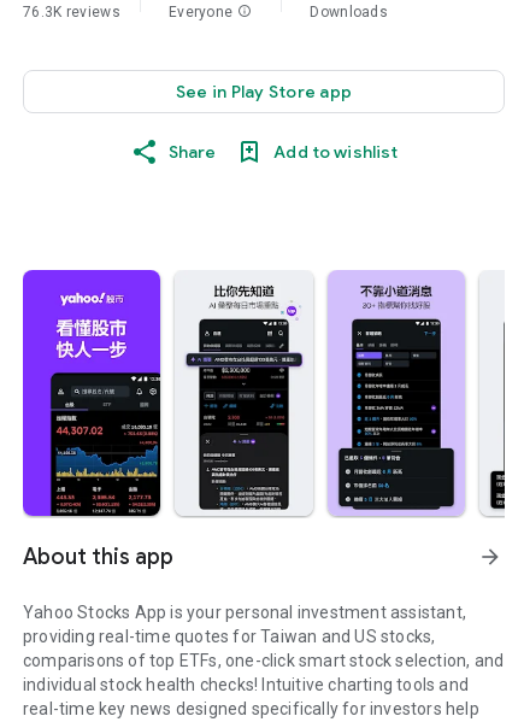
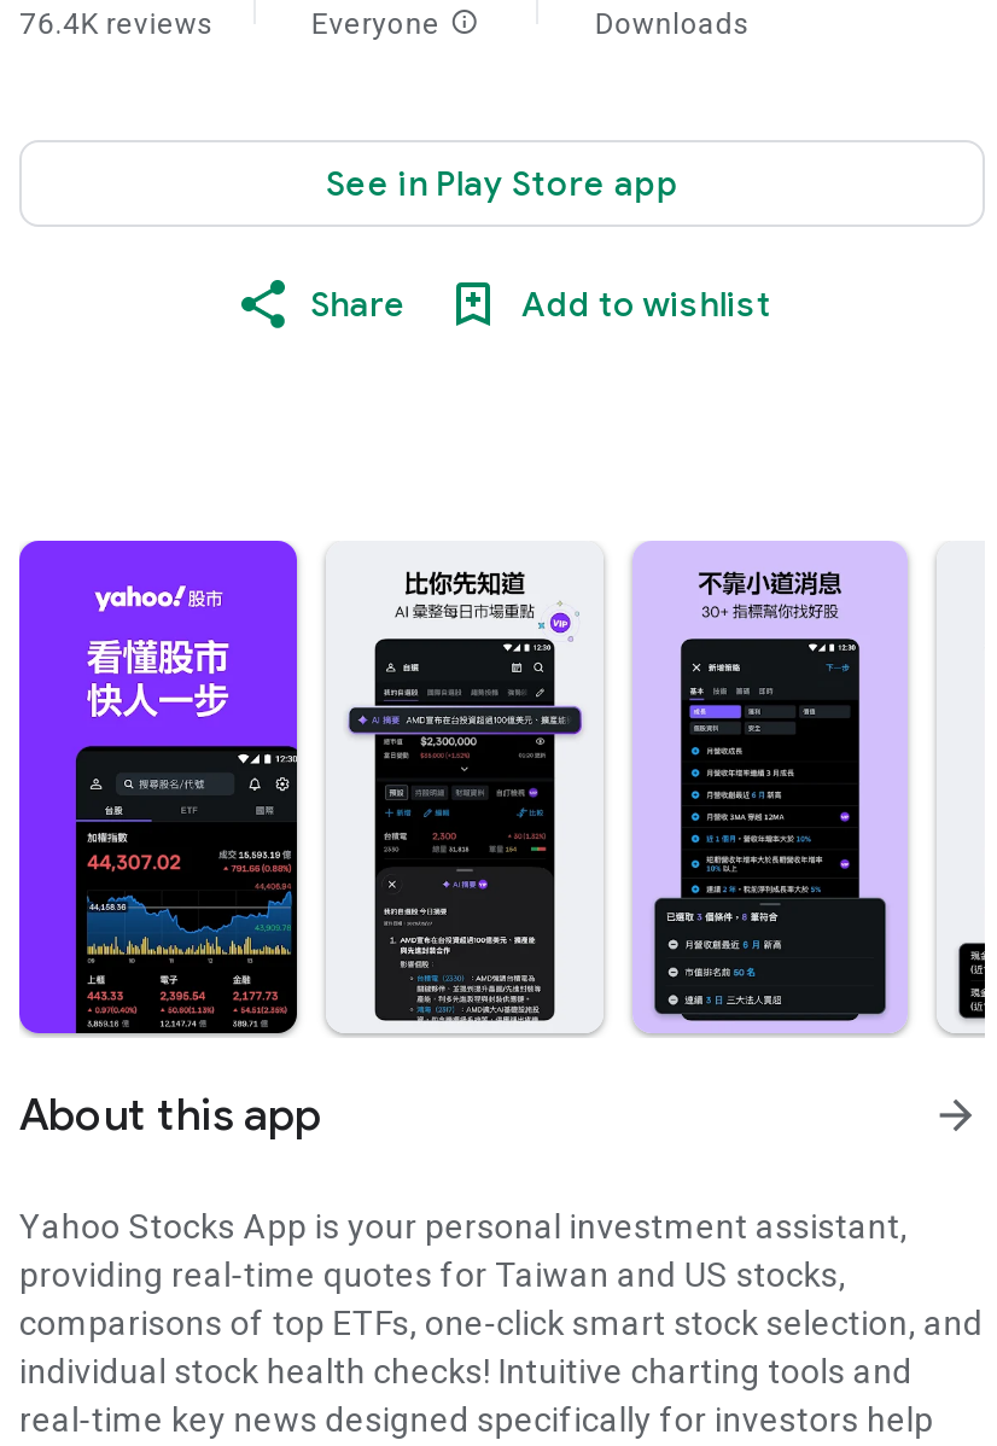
[23,4,120,20] 76.3K reviews -> [19,7,215,41] 76.4K reviews

